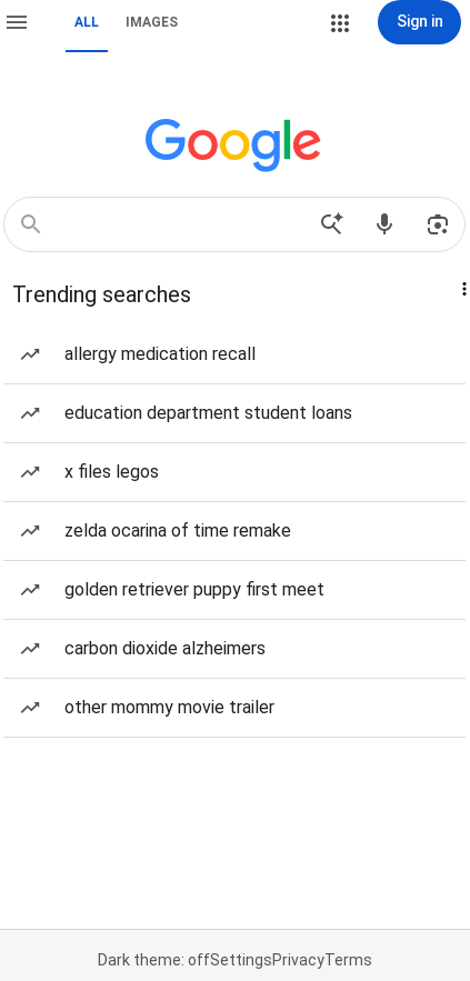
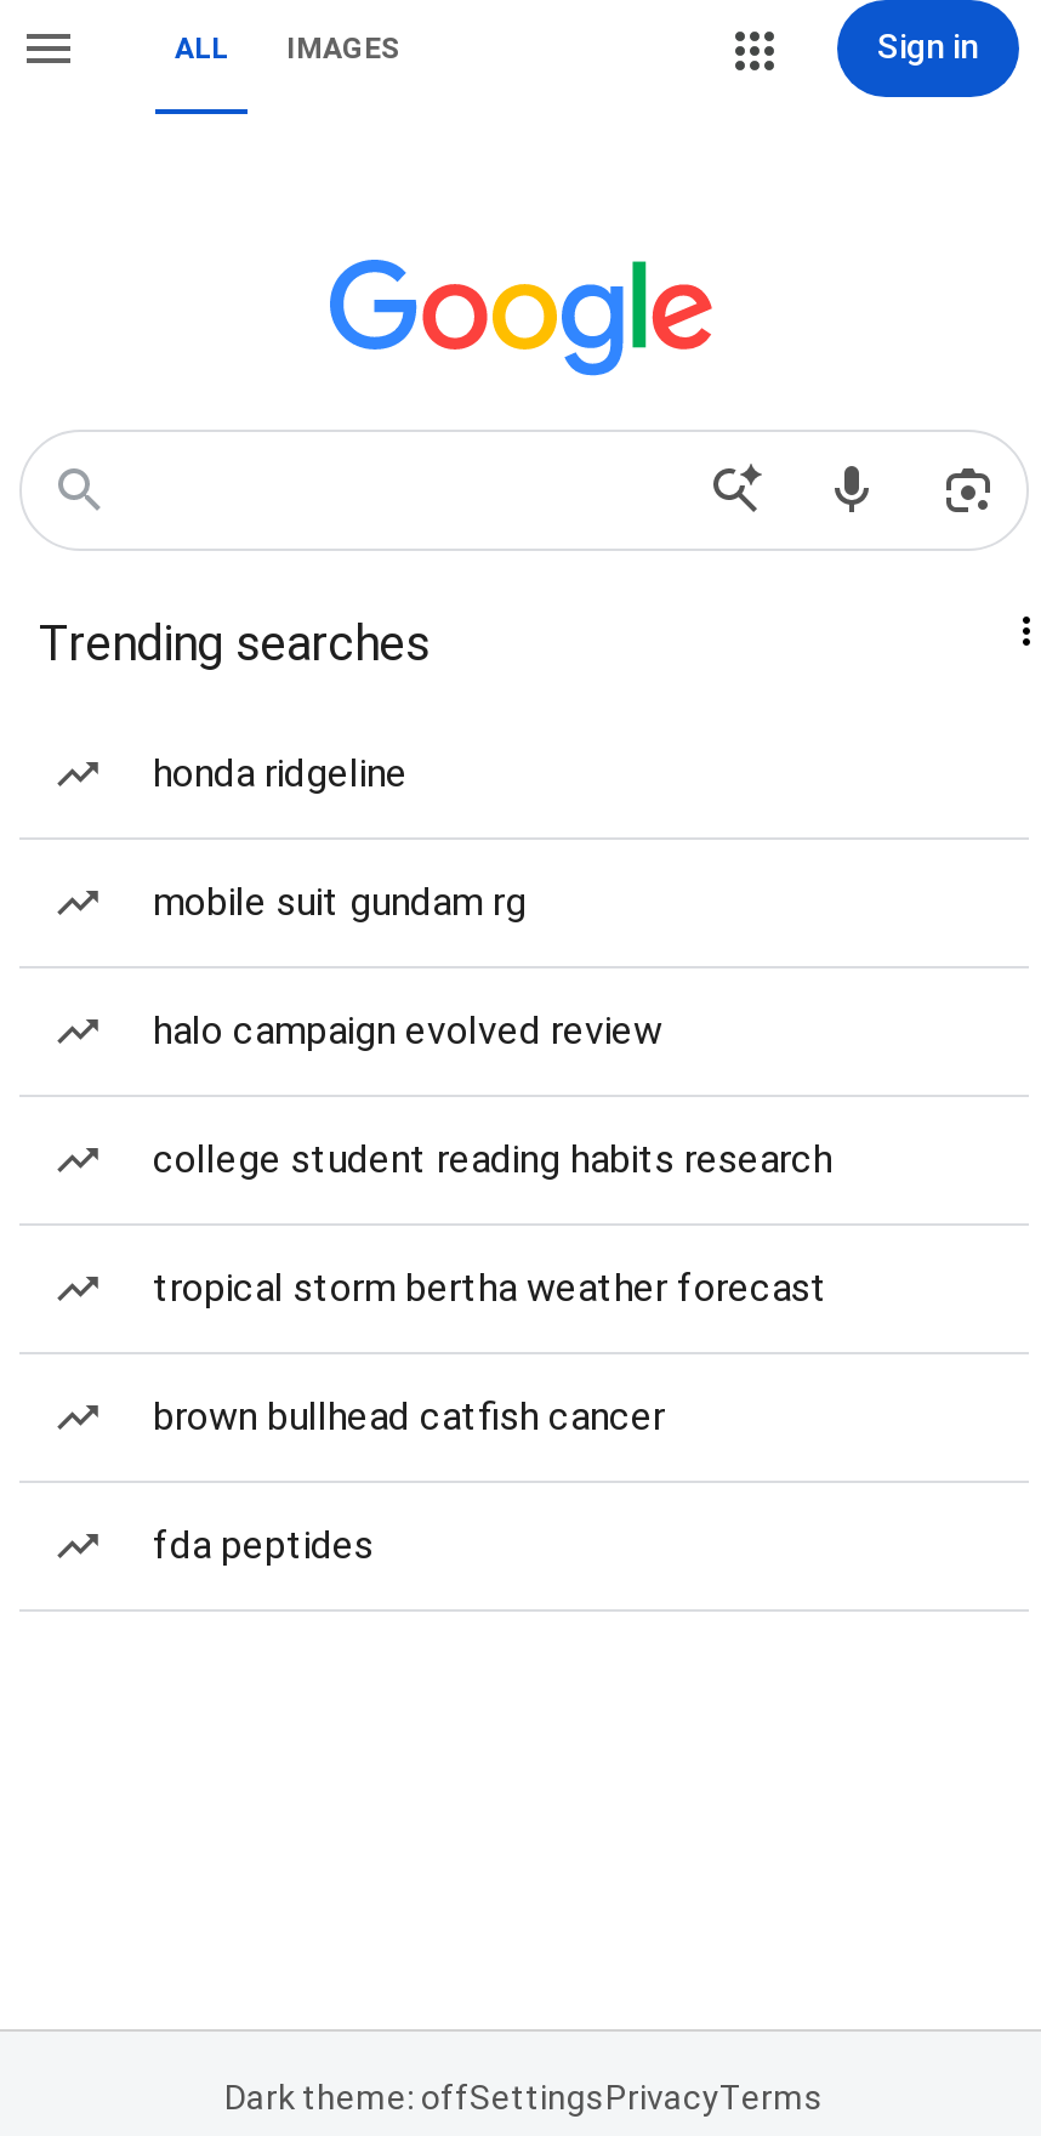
[64,343,256,364] allergy medication recall -> [153,750,408,796] honda ridgeline
[64,402,352,423] education department student loans -> [153,879,527,925] mobile suit gundam rg
[64,461,159,482] x files legos -> [153,1007,662,1053] halo campaign evolved review
[64,520,291,541] zelda ocarina of time remake -> [153,1136,832,1182] college student reading habits research
[64,579,324,600] golden retriever puppy first meet -> [153,1265,827,1311] tropical storm bertha weather forecast
[64,638,266,659] carbon dioxide alzheimers -> [153,1393,665,1439] brown bullhead catfish cancer
[64,697,274,718] other mommy movie trailer -> [153,1522,374,1568] fda peptides

